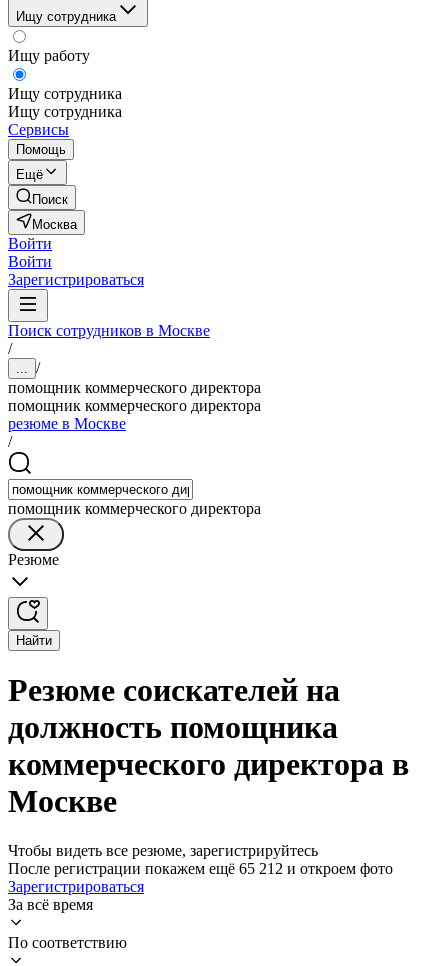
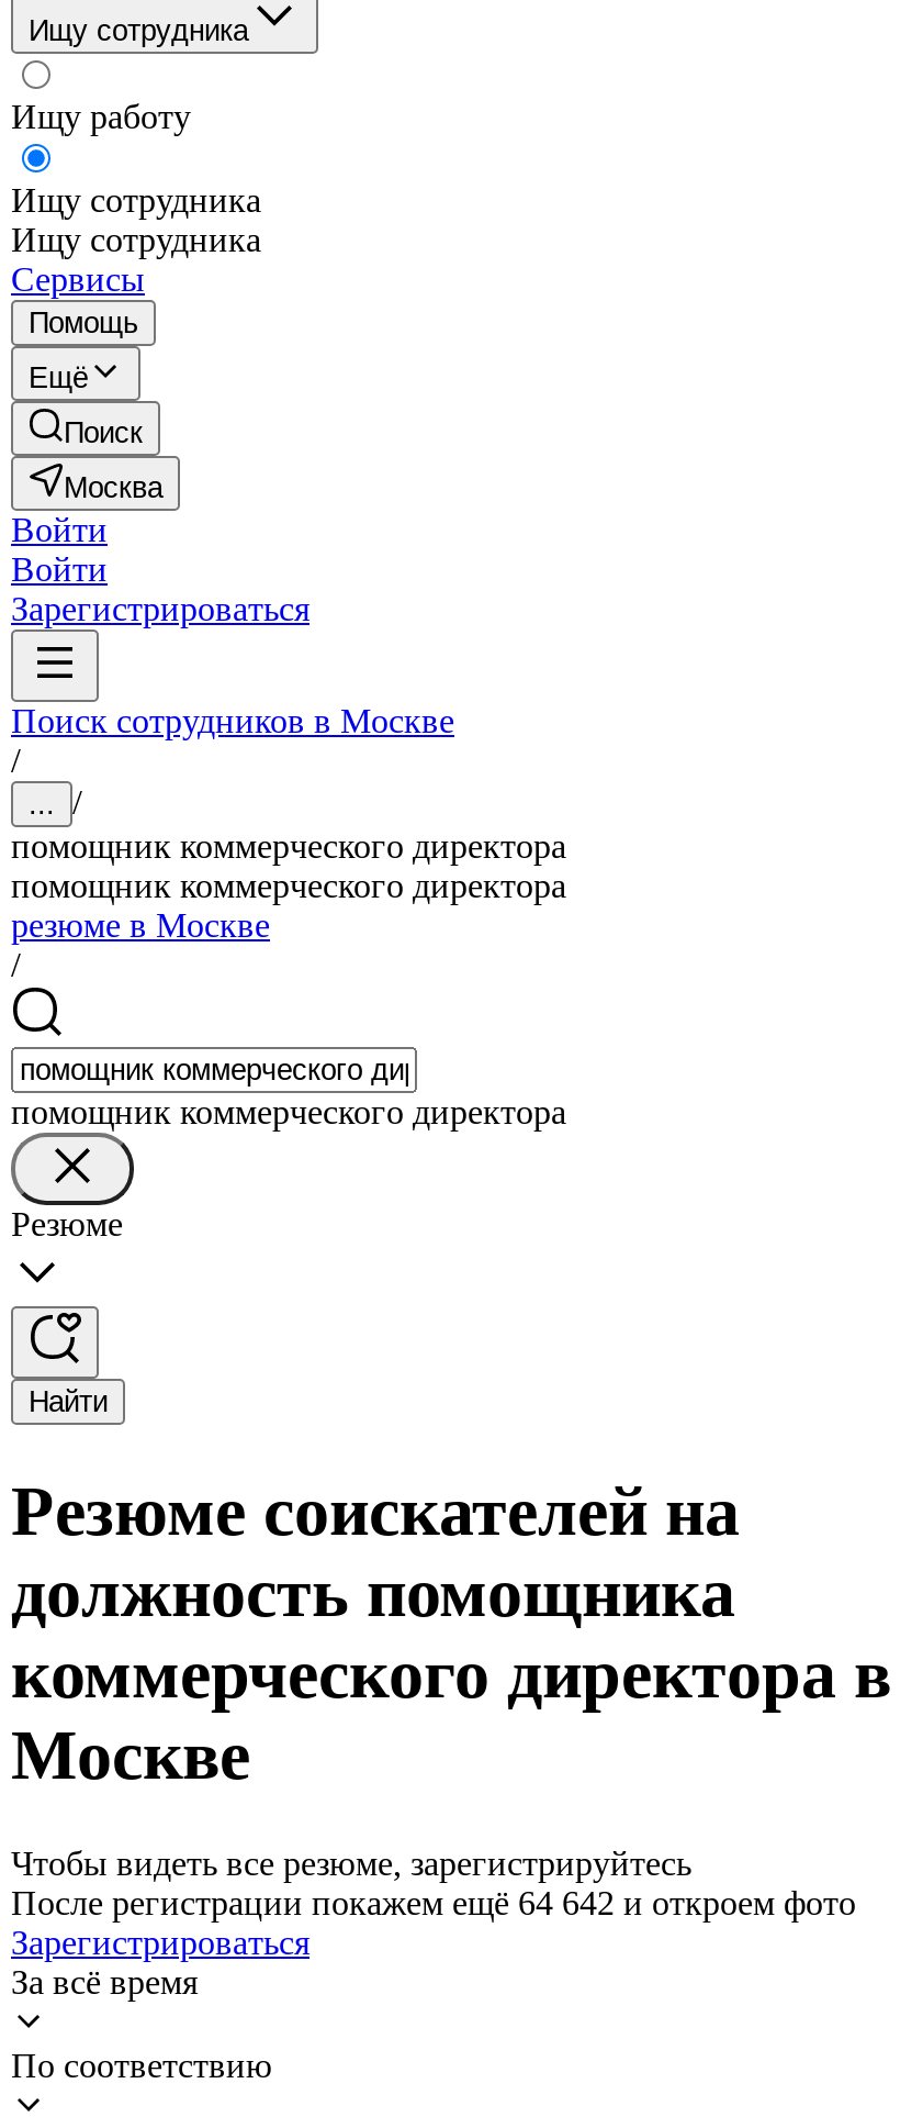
[8,860,393,877] После регистрации покажем ещё 65 212 и откроем фото -> [11,1884,856,1921] После регистрации покажем ещё 64 642 и откроем фото

